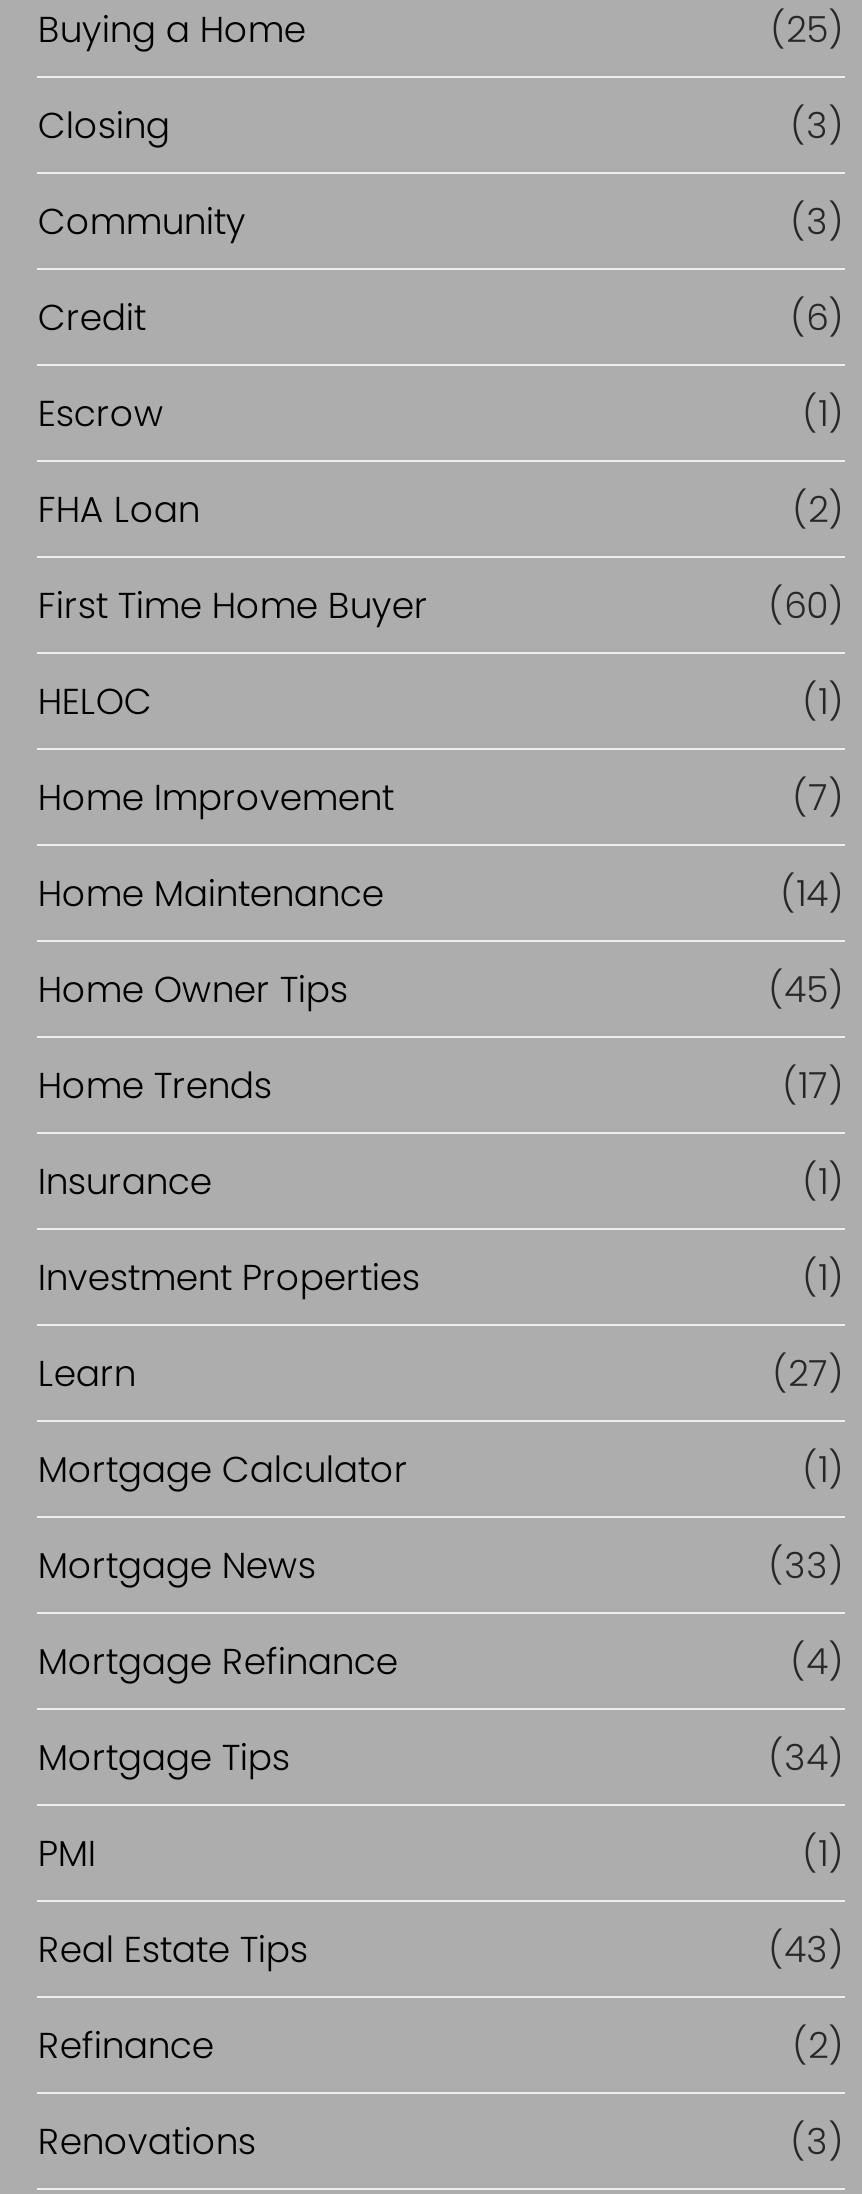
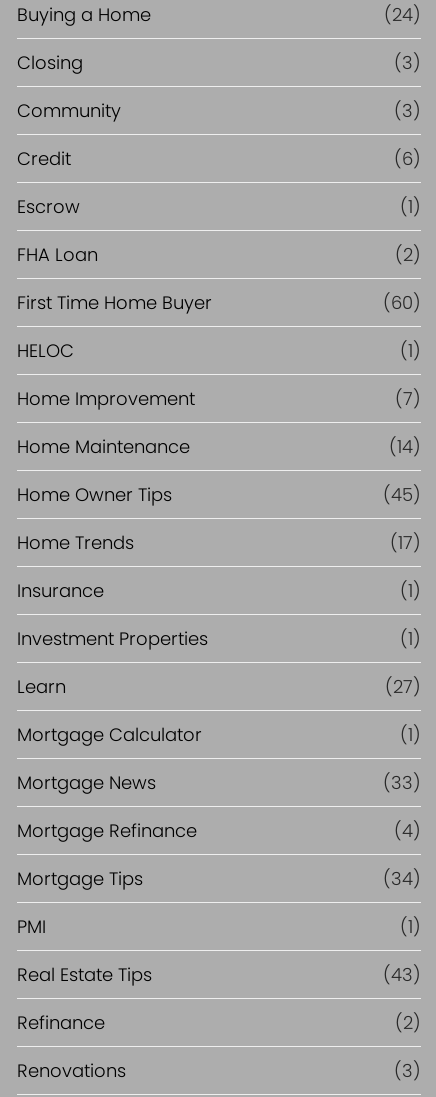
[770,4,844,54] (25) -> [384,2,421,27] (24)

